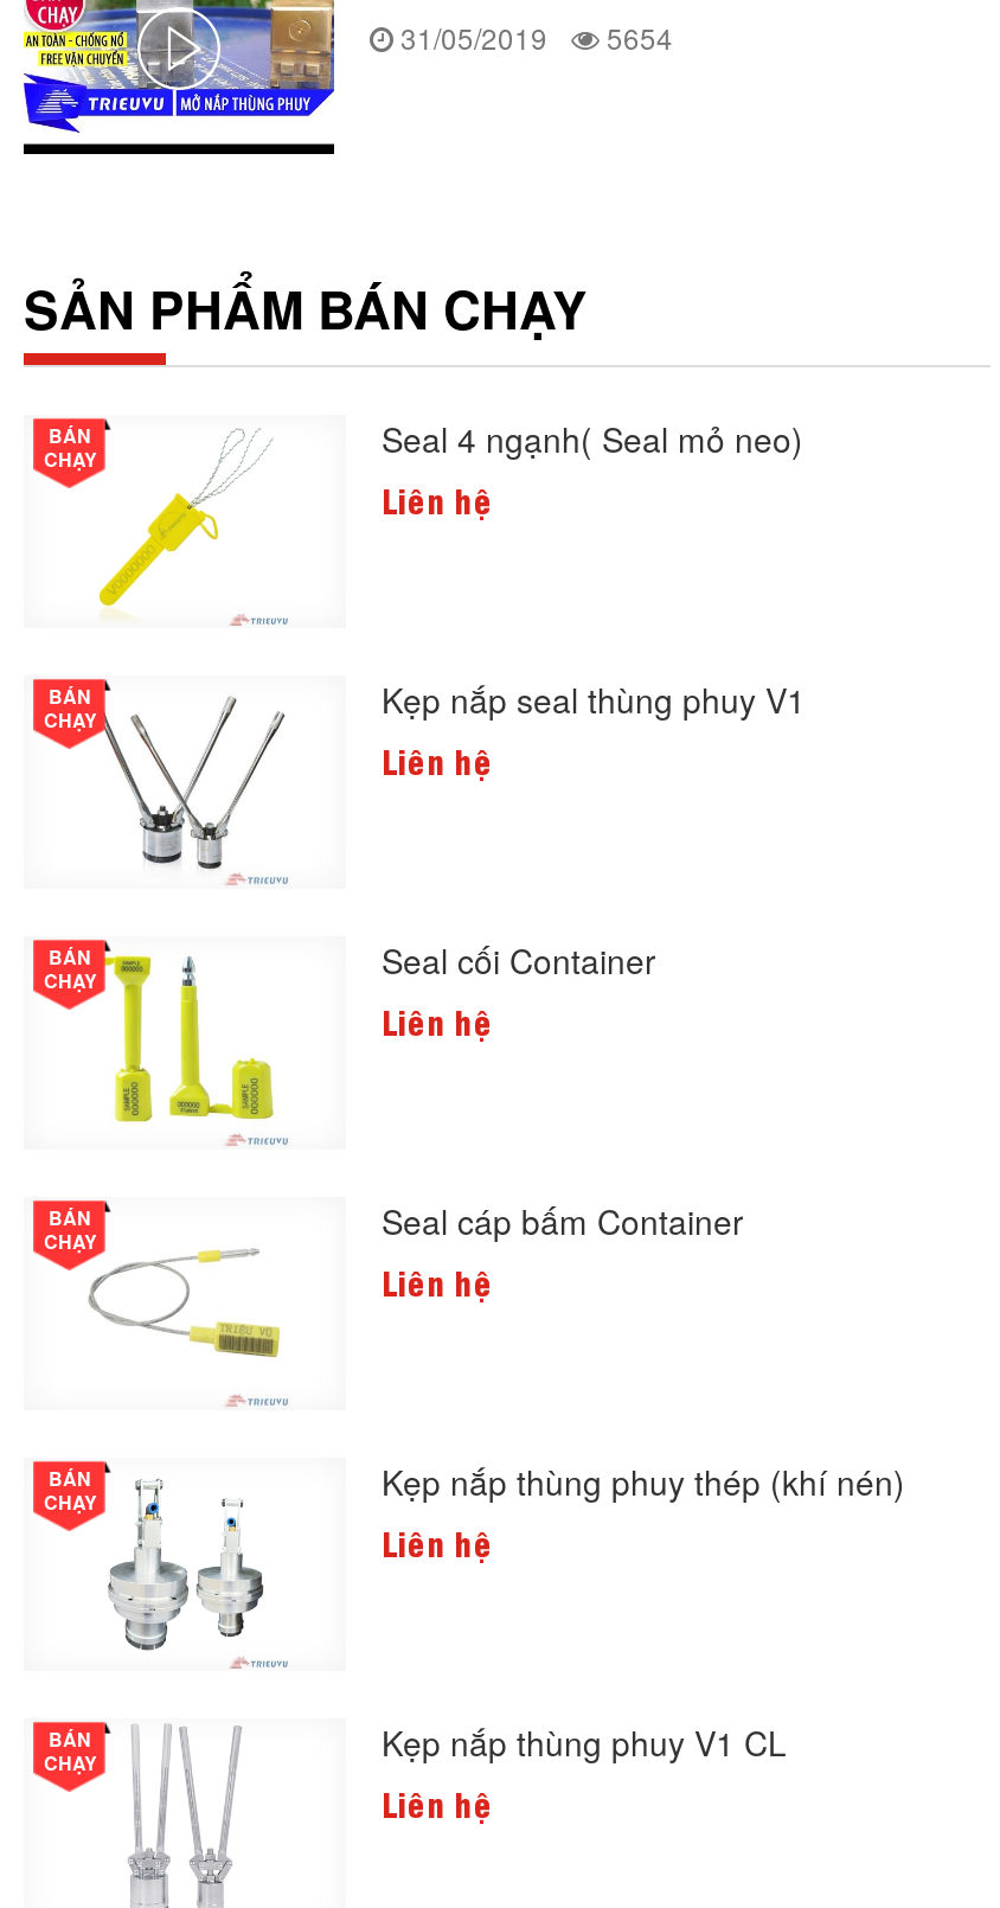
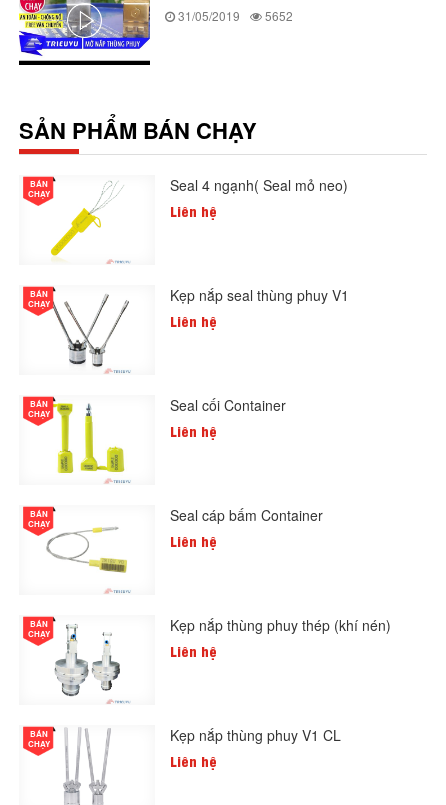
[393,15,673,56] 31/05/2019 5654 -> [175,6,293,23] 31/05/2019 5652

